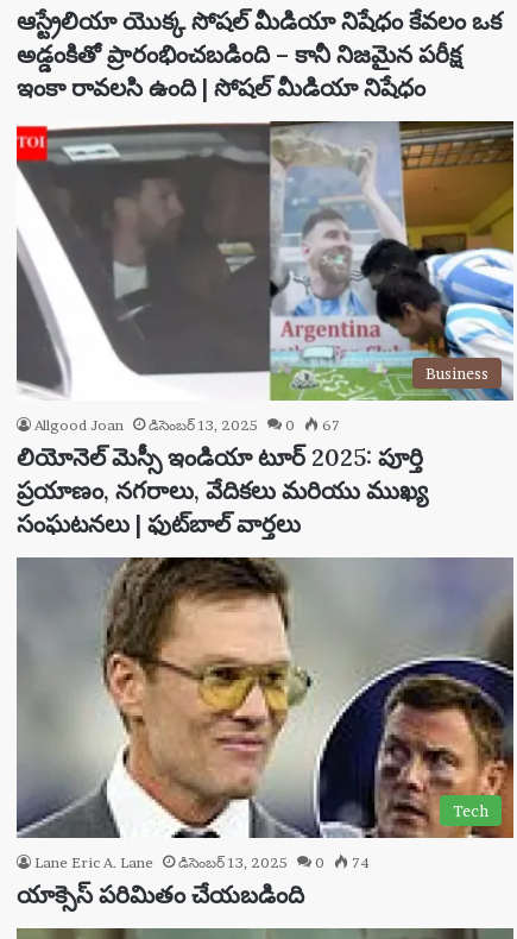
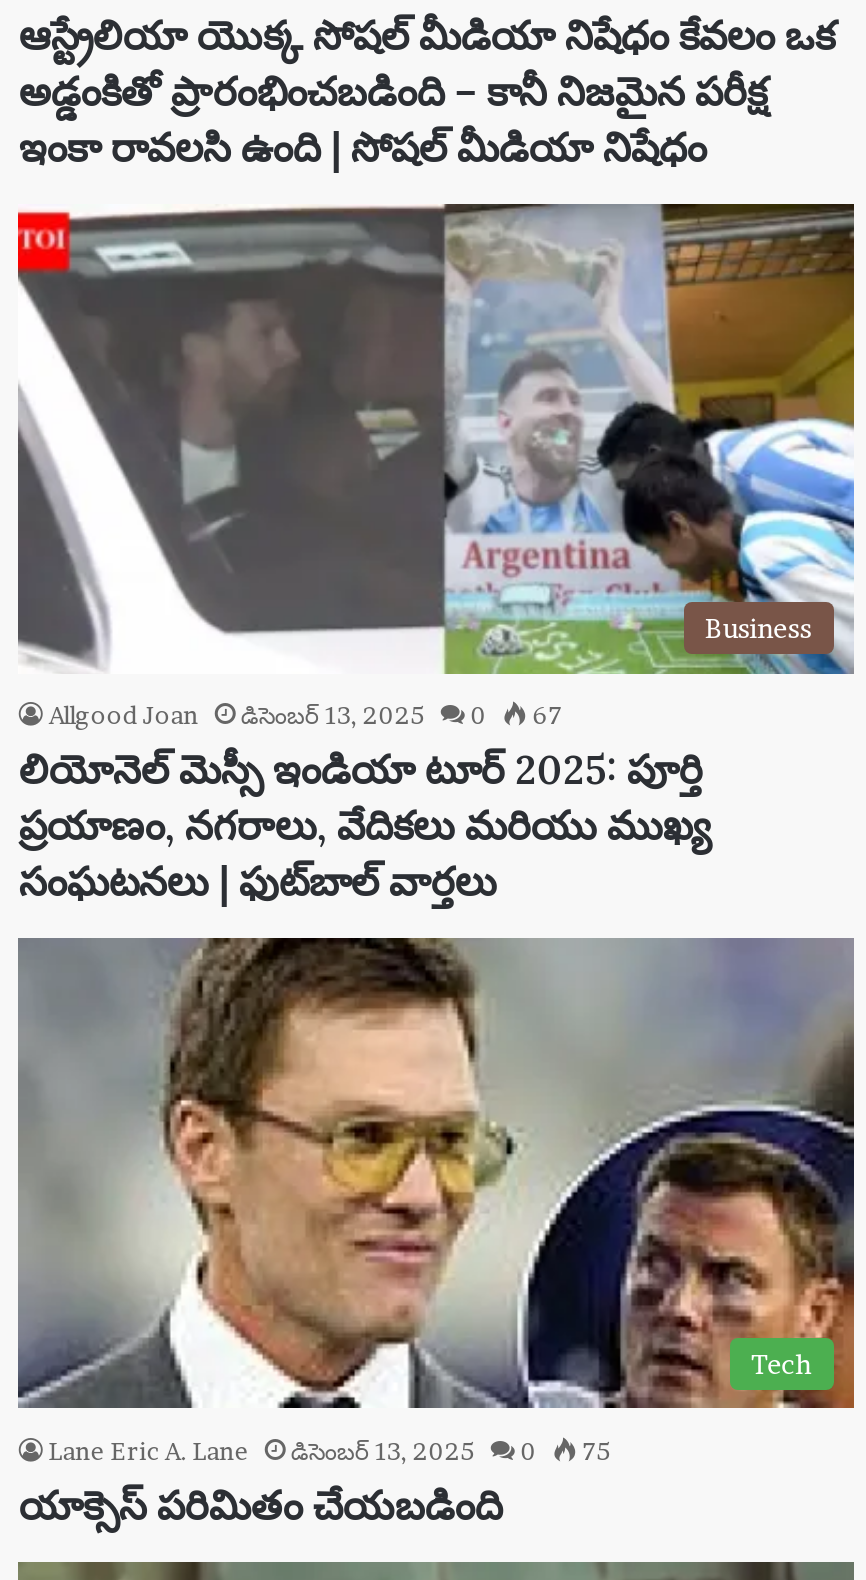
[35,853,370,871] Lane Eric A. Lane డిసెంబర్ 13, 2025 0 74 -> [49,1436,611,1466] Lane Eric A. Lane డిసెంబర్ 13, 2025 0 75

